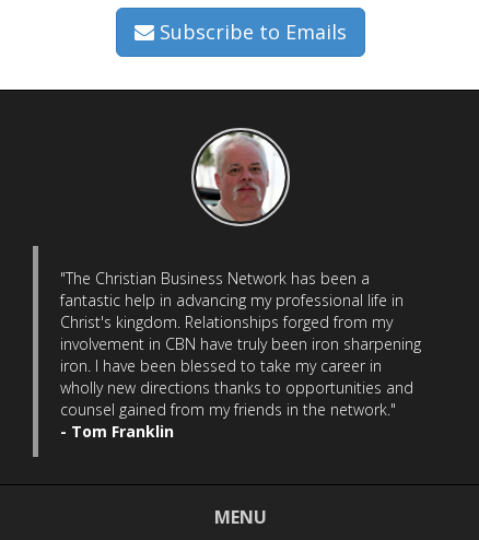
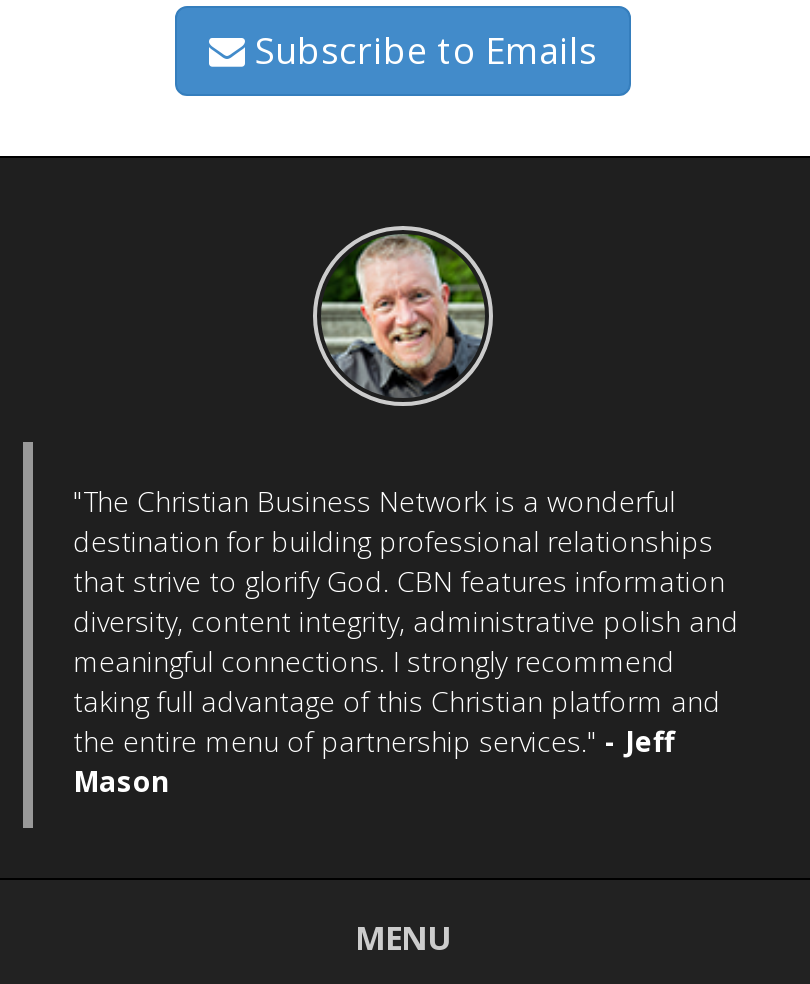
[196,132,285,221] [image] -> [319,234,487,398] [image]
[60,268,421,442] "The Christian Business Network has been a | fantastic help in advancing my professional life in | Christ's kingdom. Relationships forged from my | involvement in CBN have truly been iron sharpening | iron. I have been blessed to take my career in | wholly new directions thanks to opportunities and | counsel gained from my friends in the network." | - Tom Franklin -> [73,483,739,801] "The Christian Business Network is a wonderful | destination for building professional relationships | that strive to glorify God. CBN features information | diversity, content integrity, administrative polish and | meaningful connections. I strongly recommend | taking full advantage of this Christian platform and | the entire menu of partnership services." - Jeff | Mason

